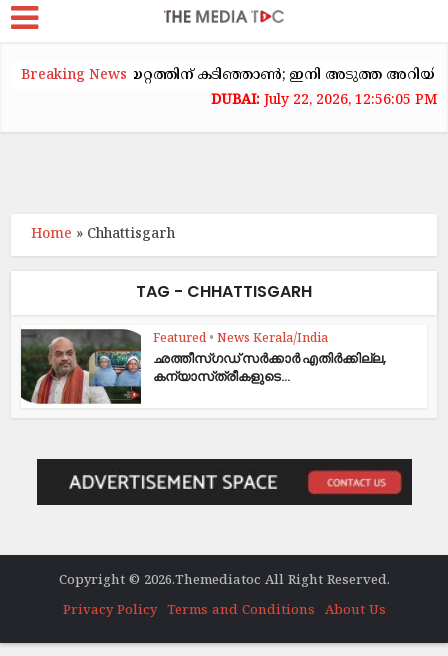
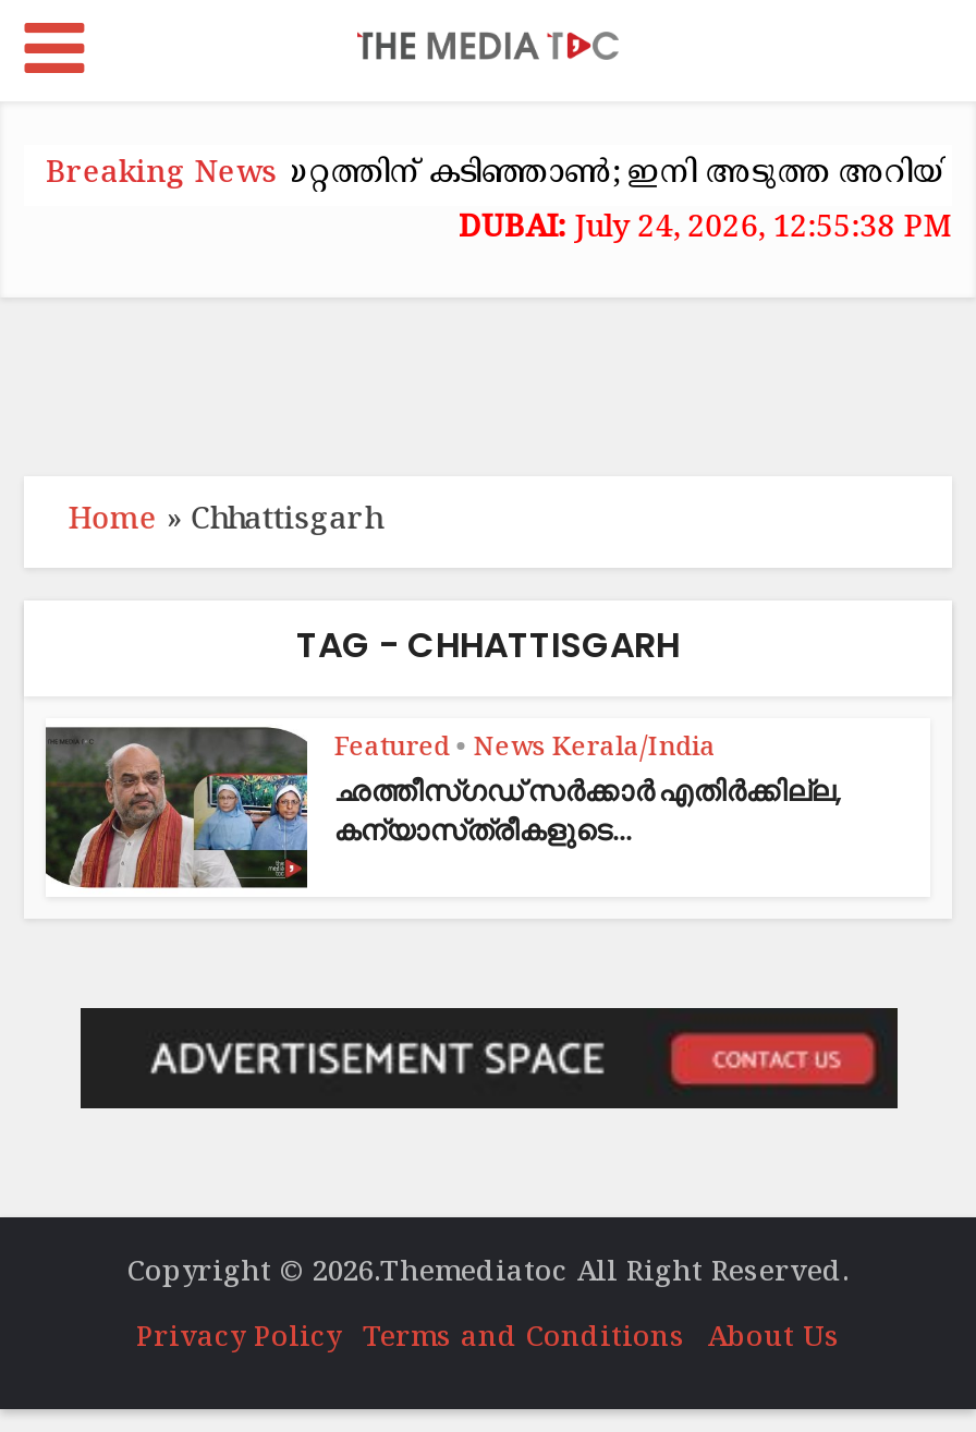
[264,92,437,109] July 22, 2026, 12:56:05 PM -> [575,210,952,247] July 24, 2026, 12:55:38 PM

